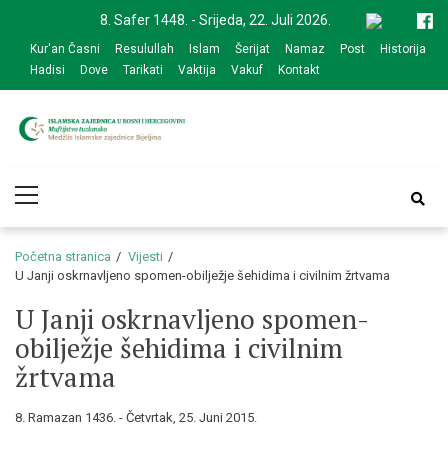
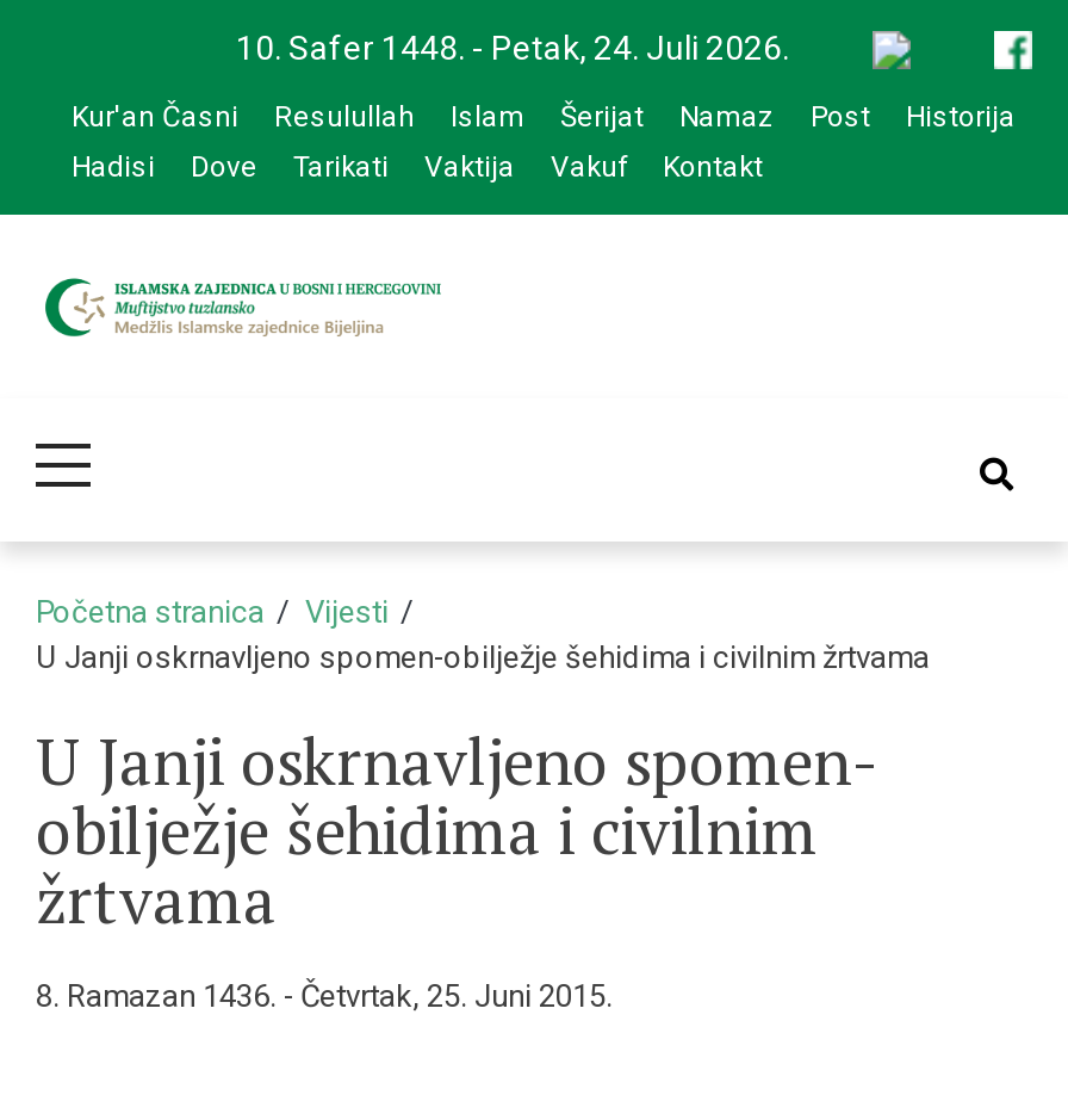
[100,12,331,28] 8. Safer 1448. - Srijeda, 22. Juli 2026. -> [236,29,789,67] 10. Safer 1448. - Petak, 24. Juli 2026.

